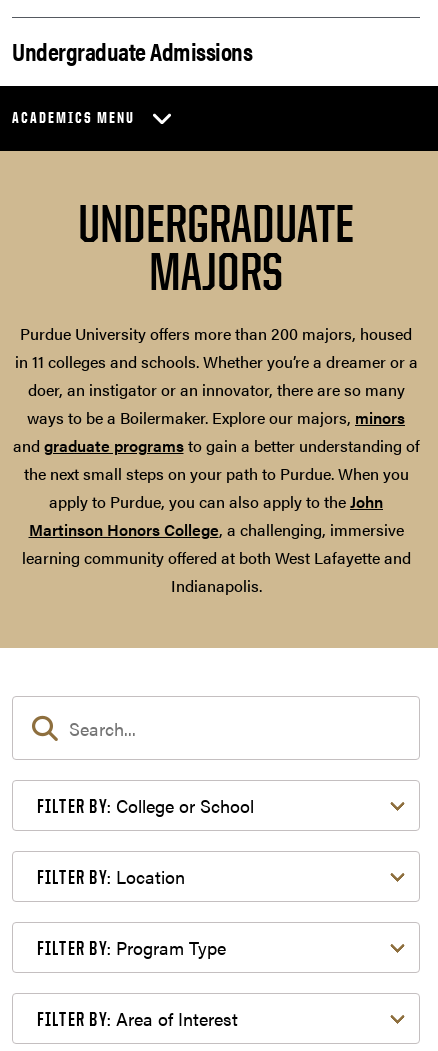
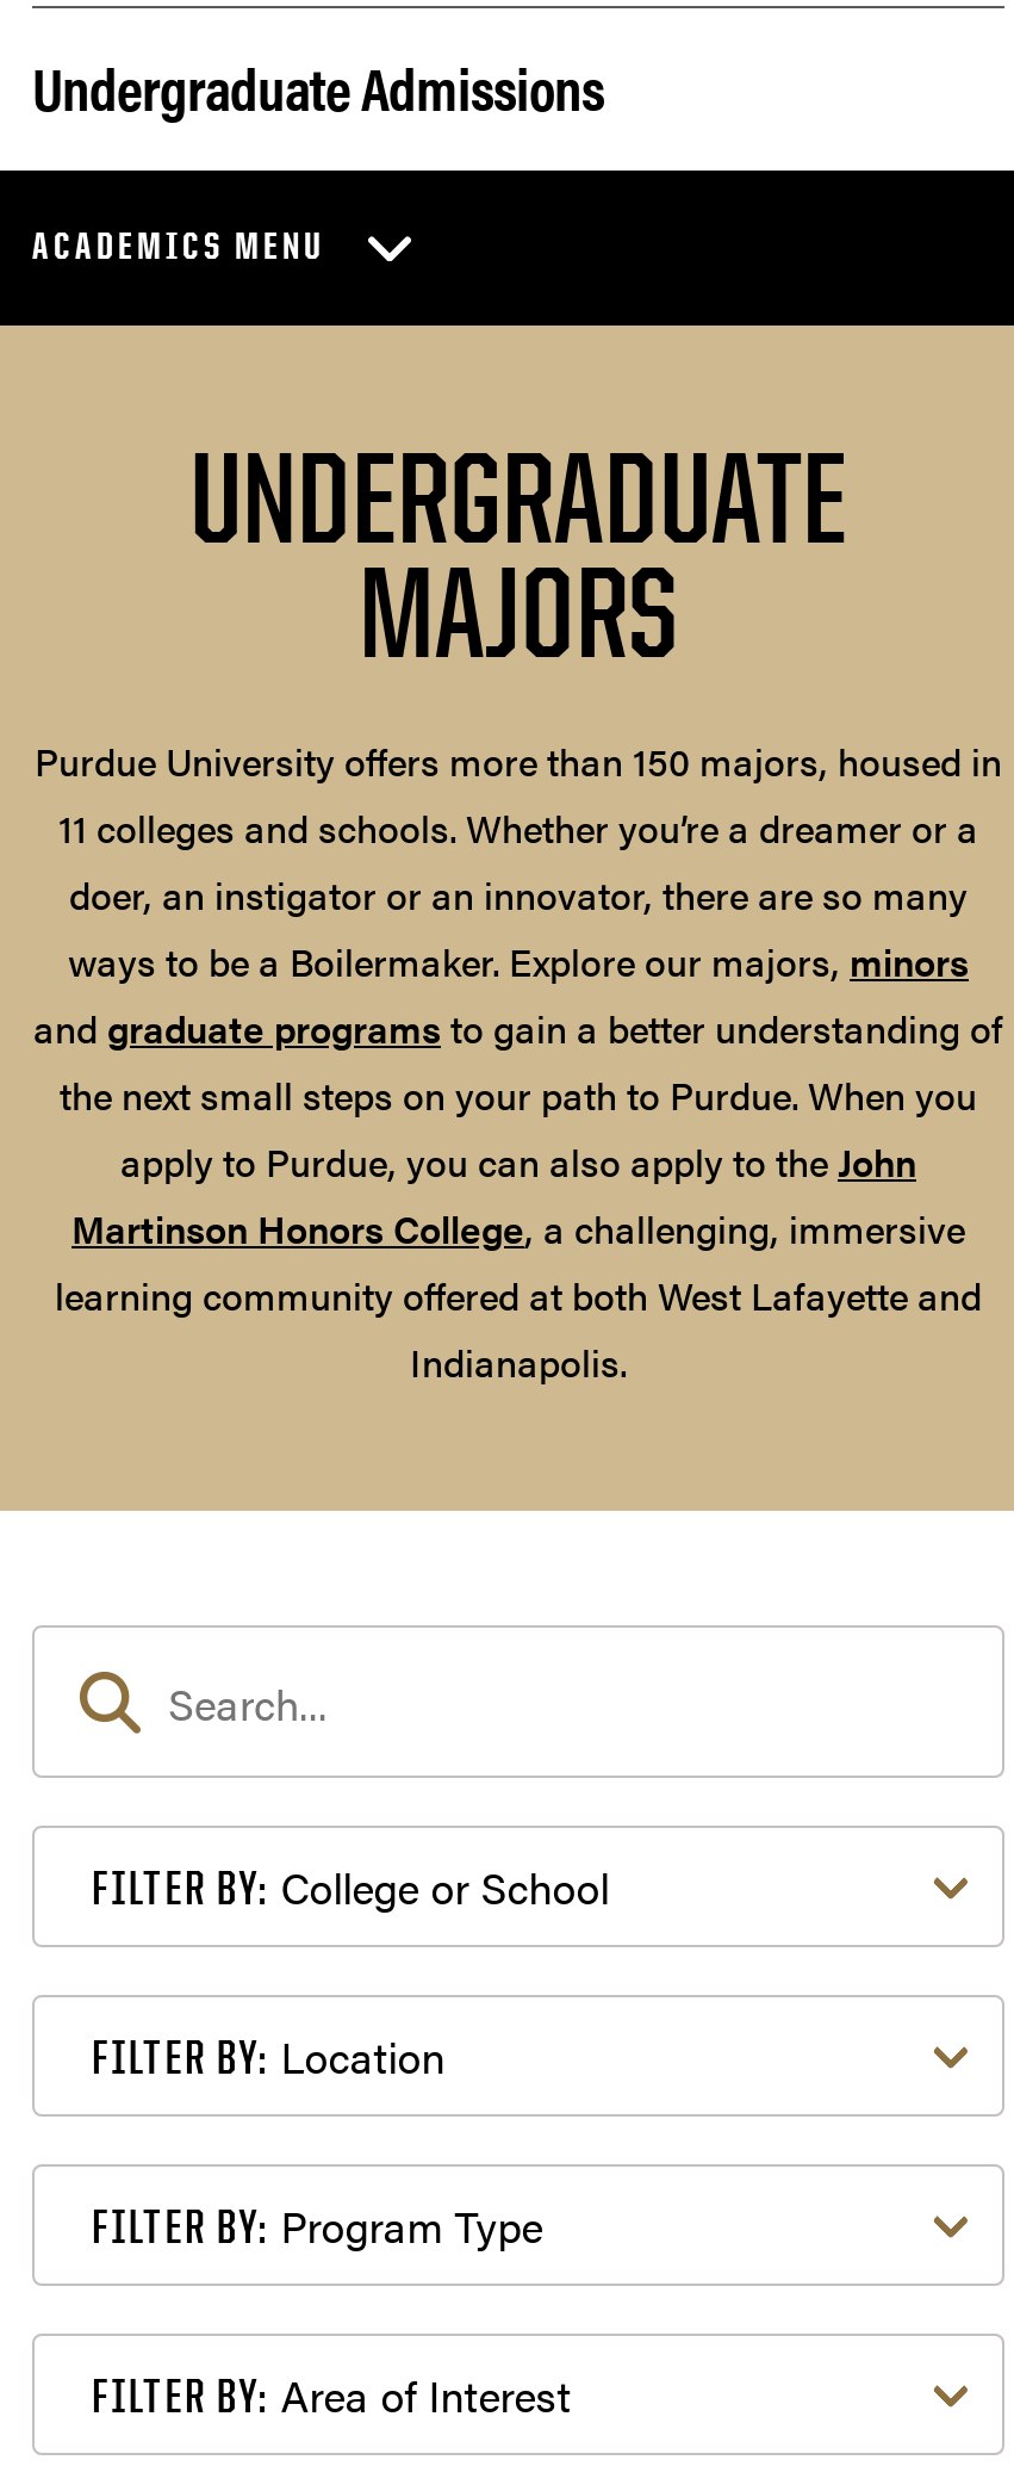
[14,322,417,373] Purdue University offers more than 200 majors, housed | in 11 colleges and schools. Whether you’re a dreamer or a -> [35,734,1002,855] Purdue University offers more than 150 majors, housed in | 11 colleges and schools. Whether you’re a dreamer or a

